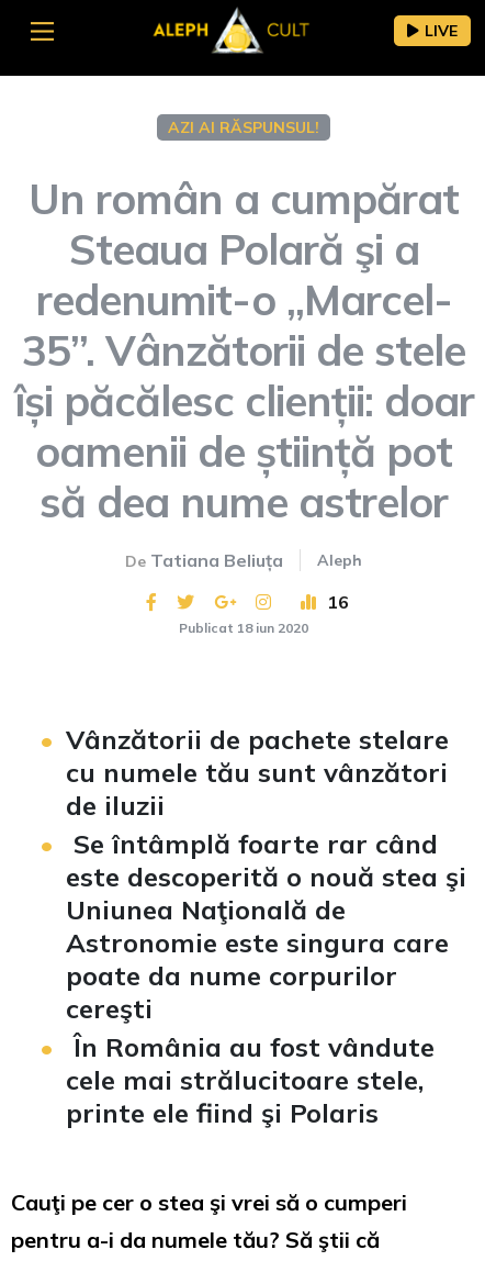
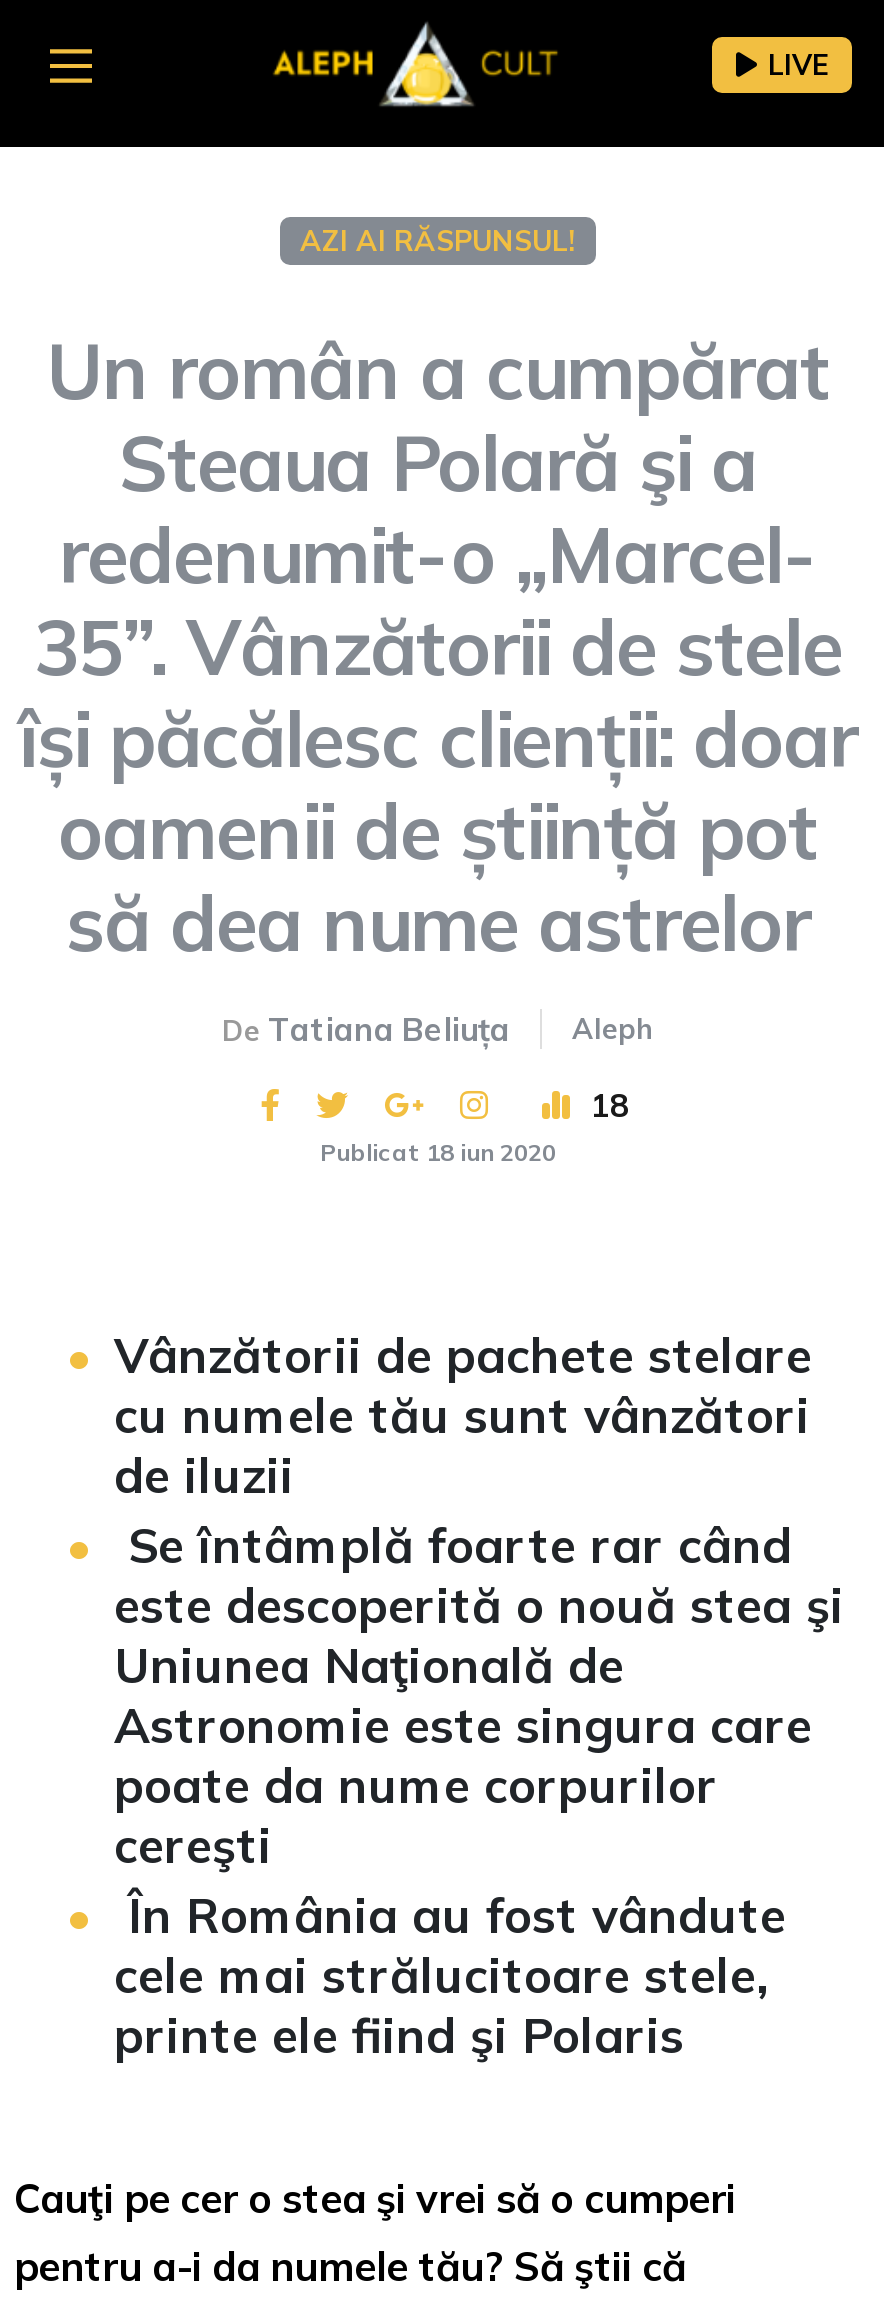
[327,591,349,613] 16 -> [590,1085,630,1125] 18

